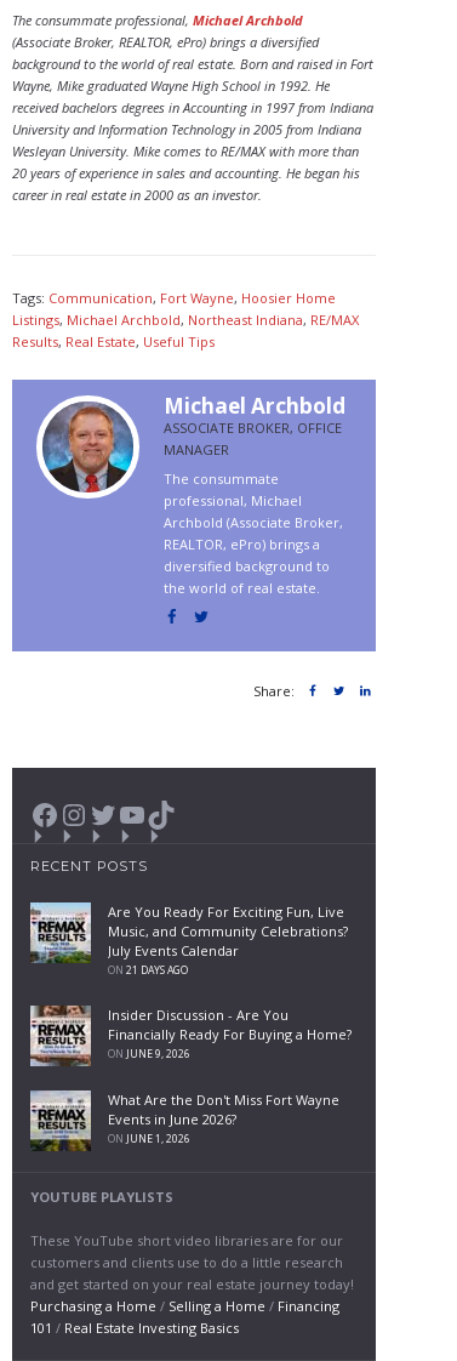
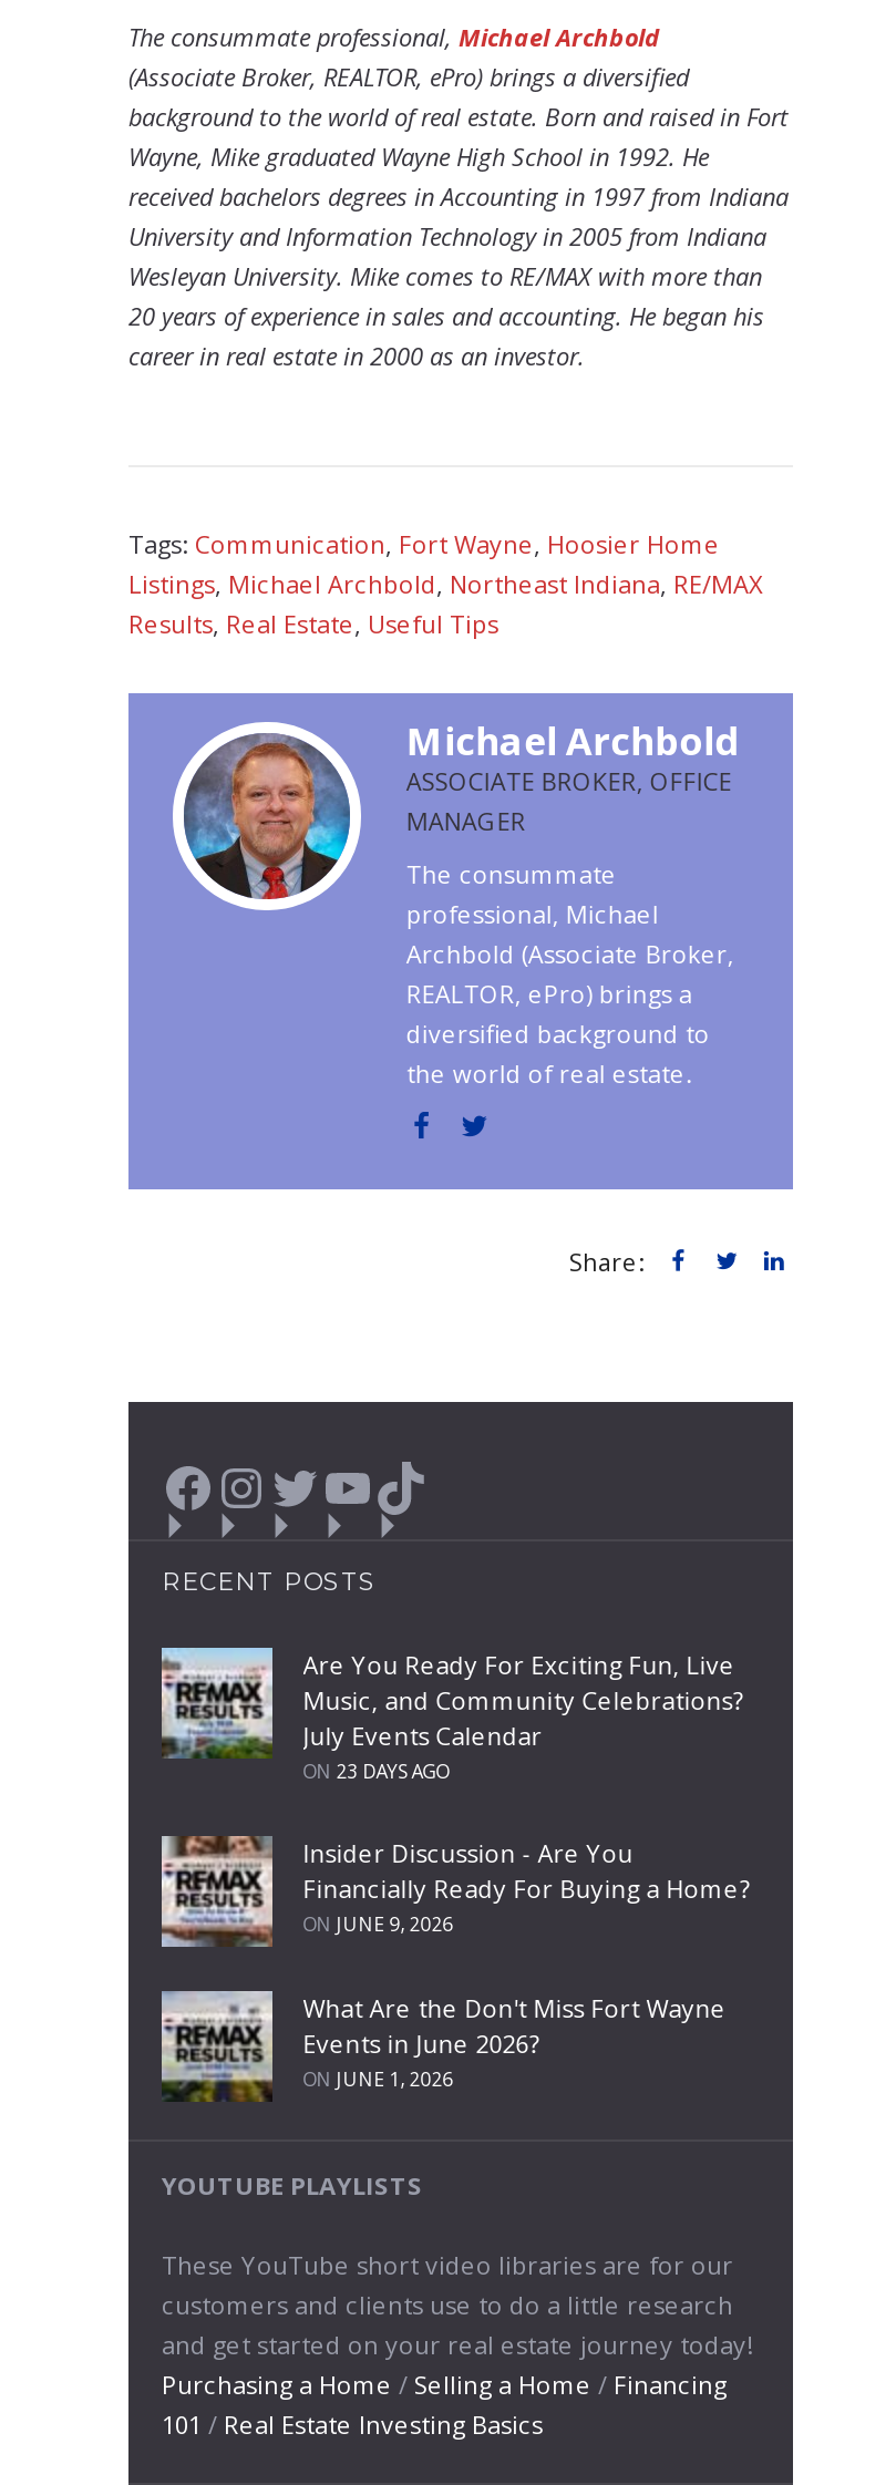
[108,963,188,978] ON 21 DAYS AGO -> [303,1759,449,1786] ON 23 DAYS AGO

